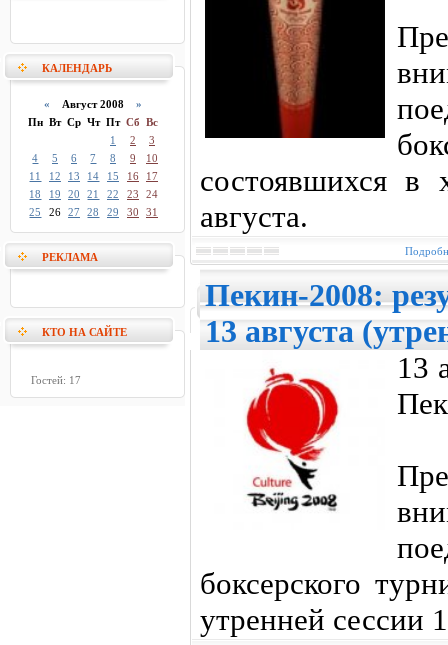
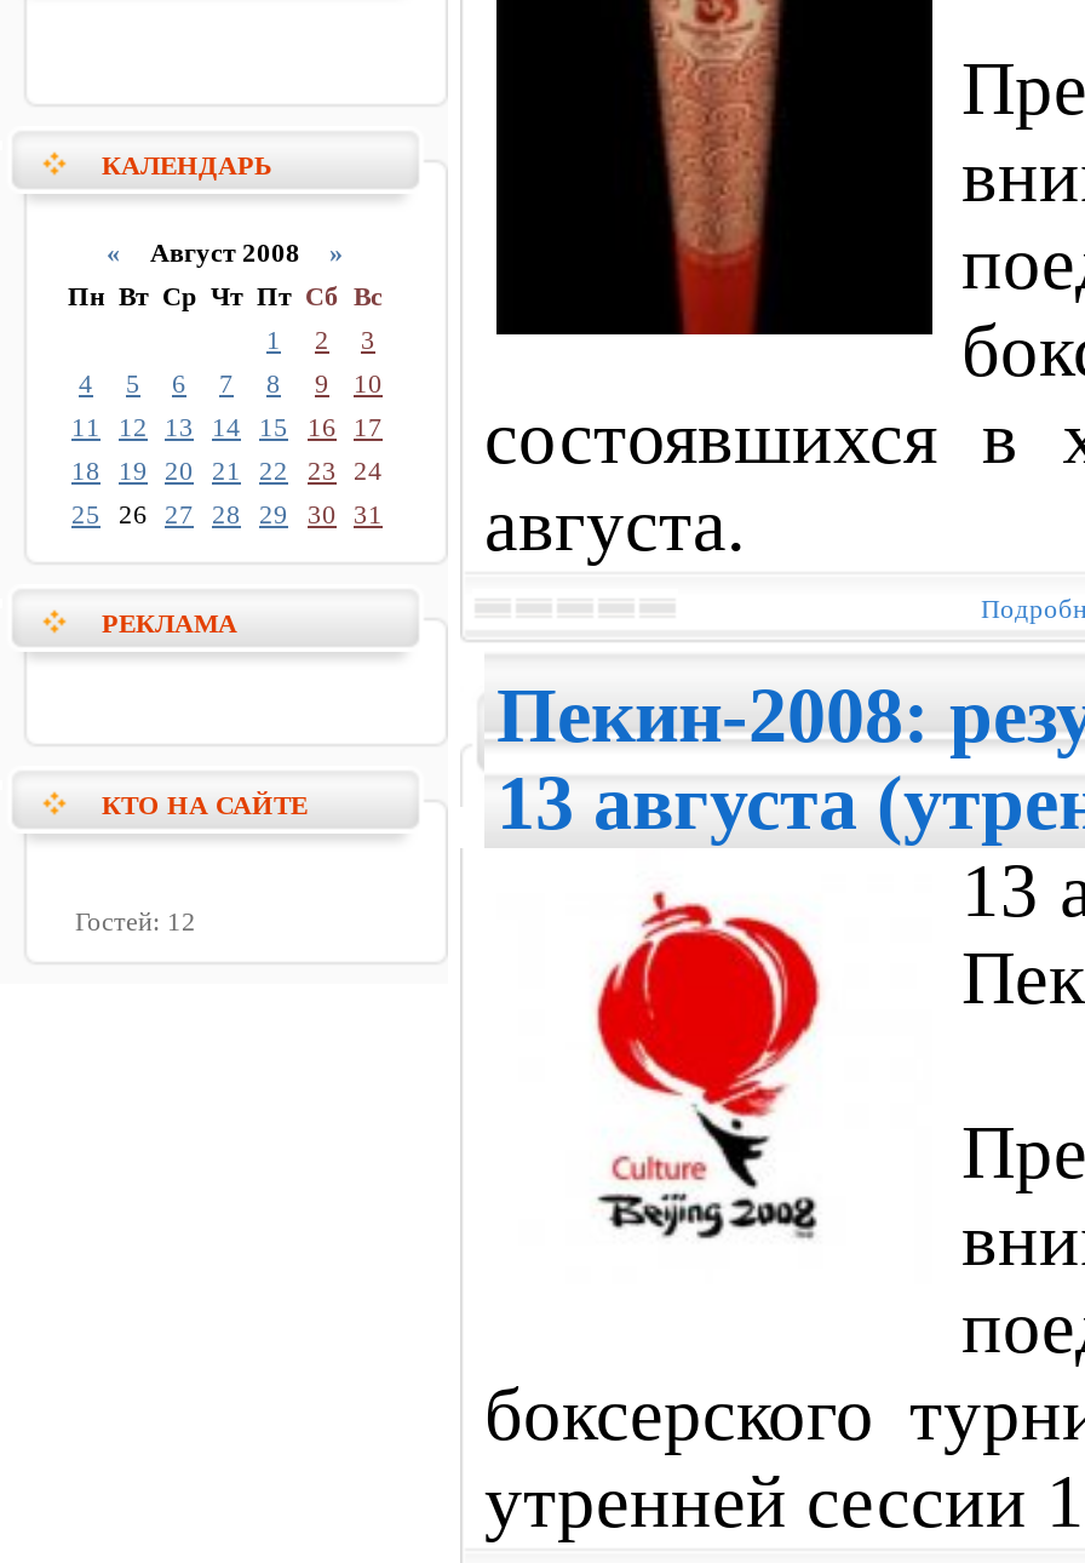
[31,374,81,386] Гостей: 17 -> [75,906,196,935] Гостей: 12

